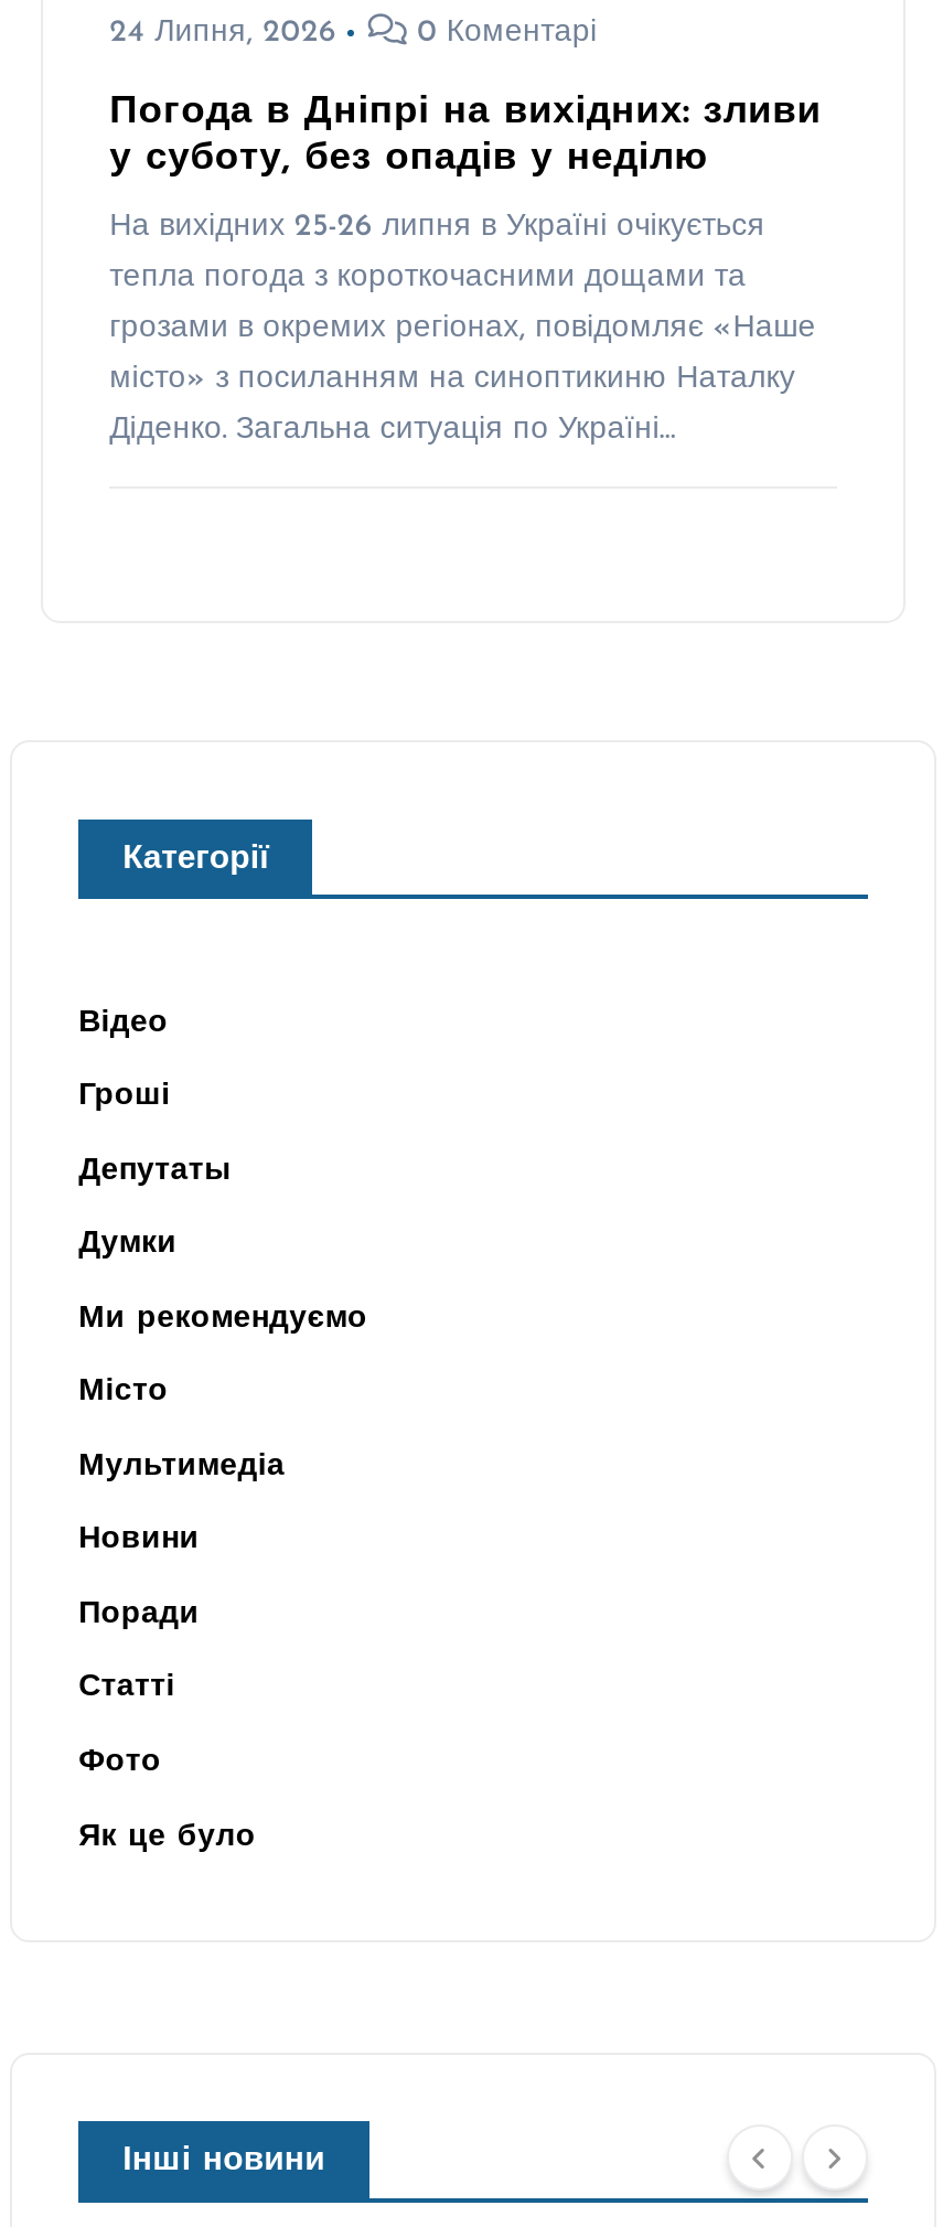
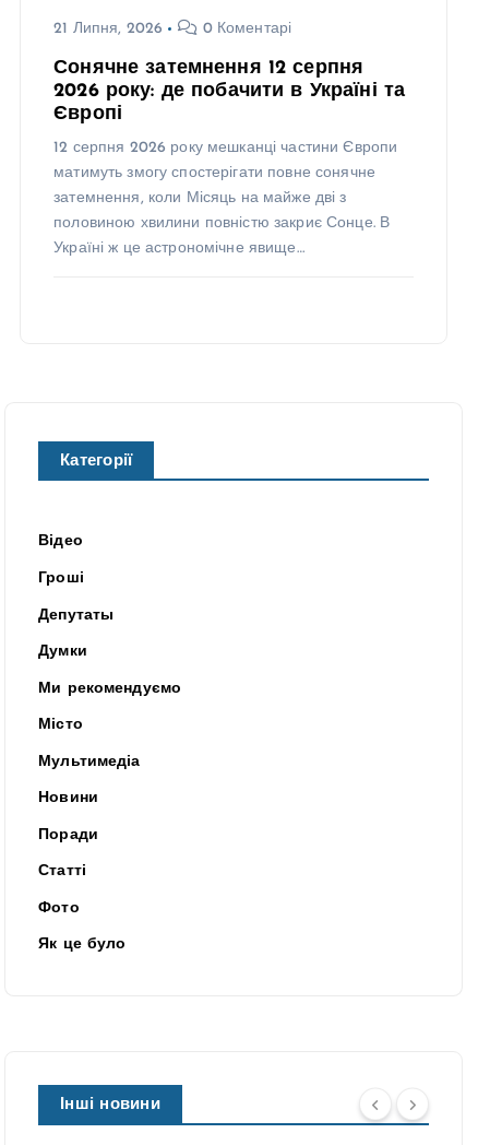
[110,16,337,49] 24 Липня, 2026 -> [54,21,163,37] 21 Липня, 2026
[110,94,822,178] Погода в Дніпрі на вихідних: зливи | у суботу, без опадів у неділю -> [54,59,405,123] Сонячне затемнення 12 серпня | 2026 року: де побачити в Україні та | Європі
[110,211,765,244] На вихідних 25-26 липня в Україні очікується -> [54,140,397,156] 12 серпня 2026 року мешканці частини Європи
[110,261,746,295] тепла погода з короткочасними дощами та -> [54,165,375,181] матимуть змогу спостерігати повне сонячне
[110,312,816,345] грозами в окремих регіонах, повідомляє «Наше -> [54,190,346,206] затемнення, коли Місяць на майже дві з
[110,363,795,396] місто» з посиланням на синоптикиню Наталку -> [54,215,390,232] половиною хвилини повністю закриє Сонце. В
[110,414,675,447] Діденко. Загальна ситуація по Україні… -> [54,240,304,257] Україні ж це астрономічне явище…

